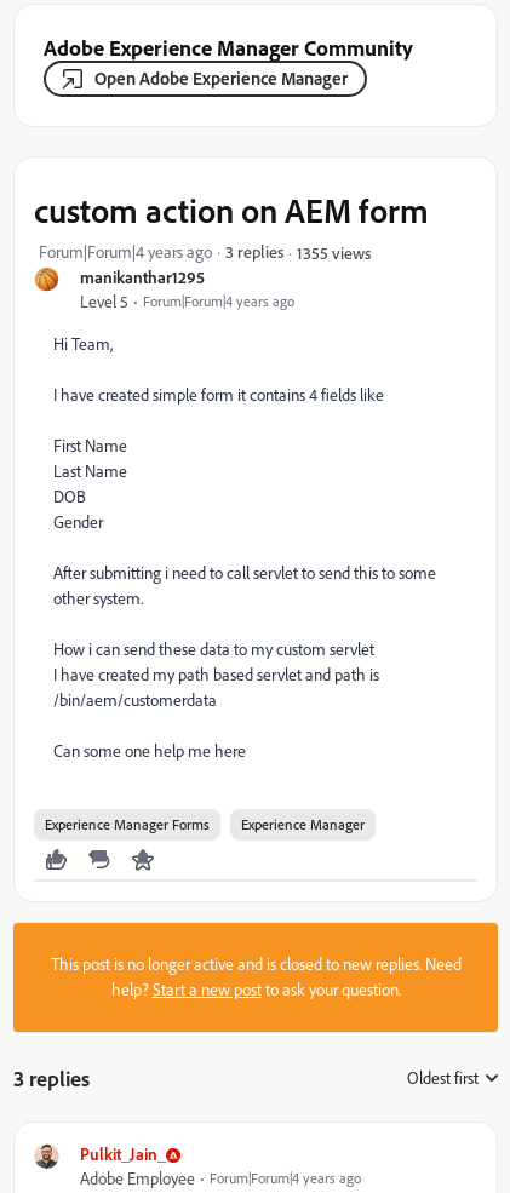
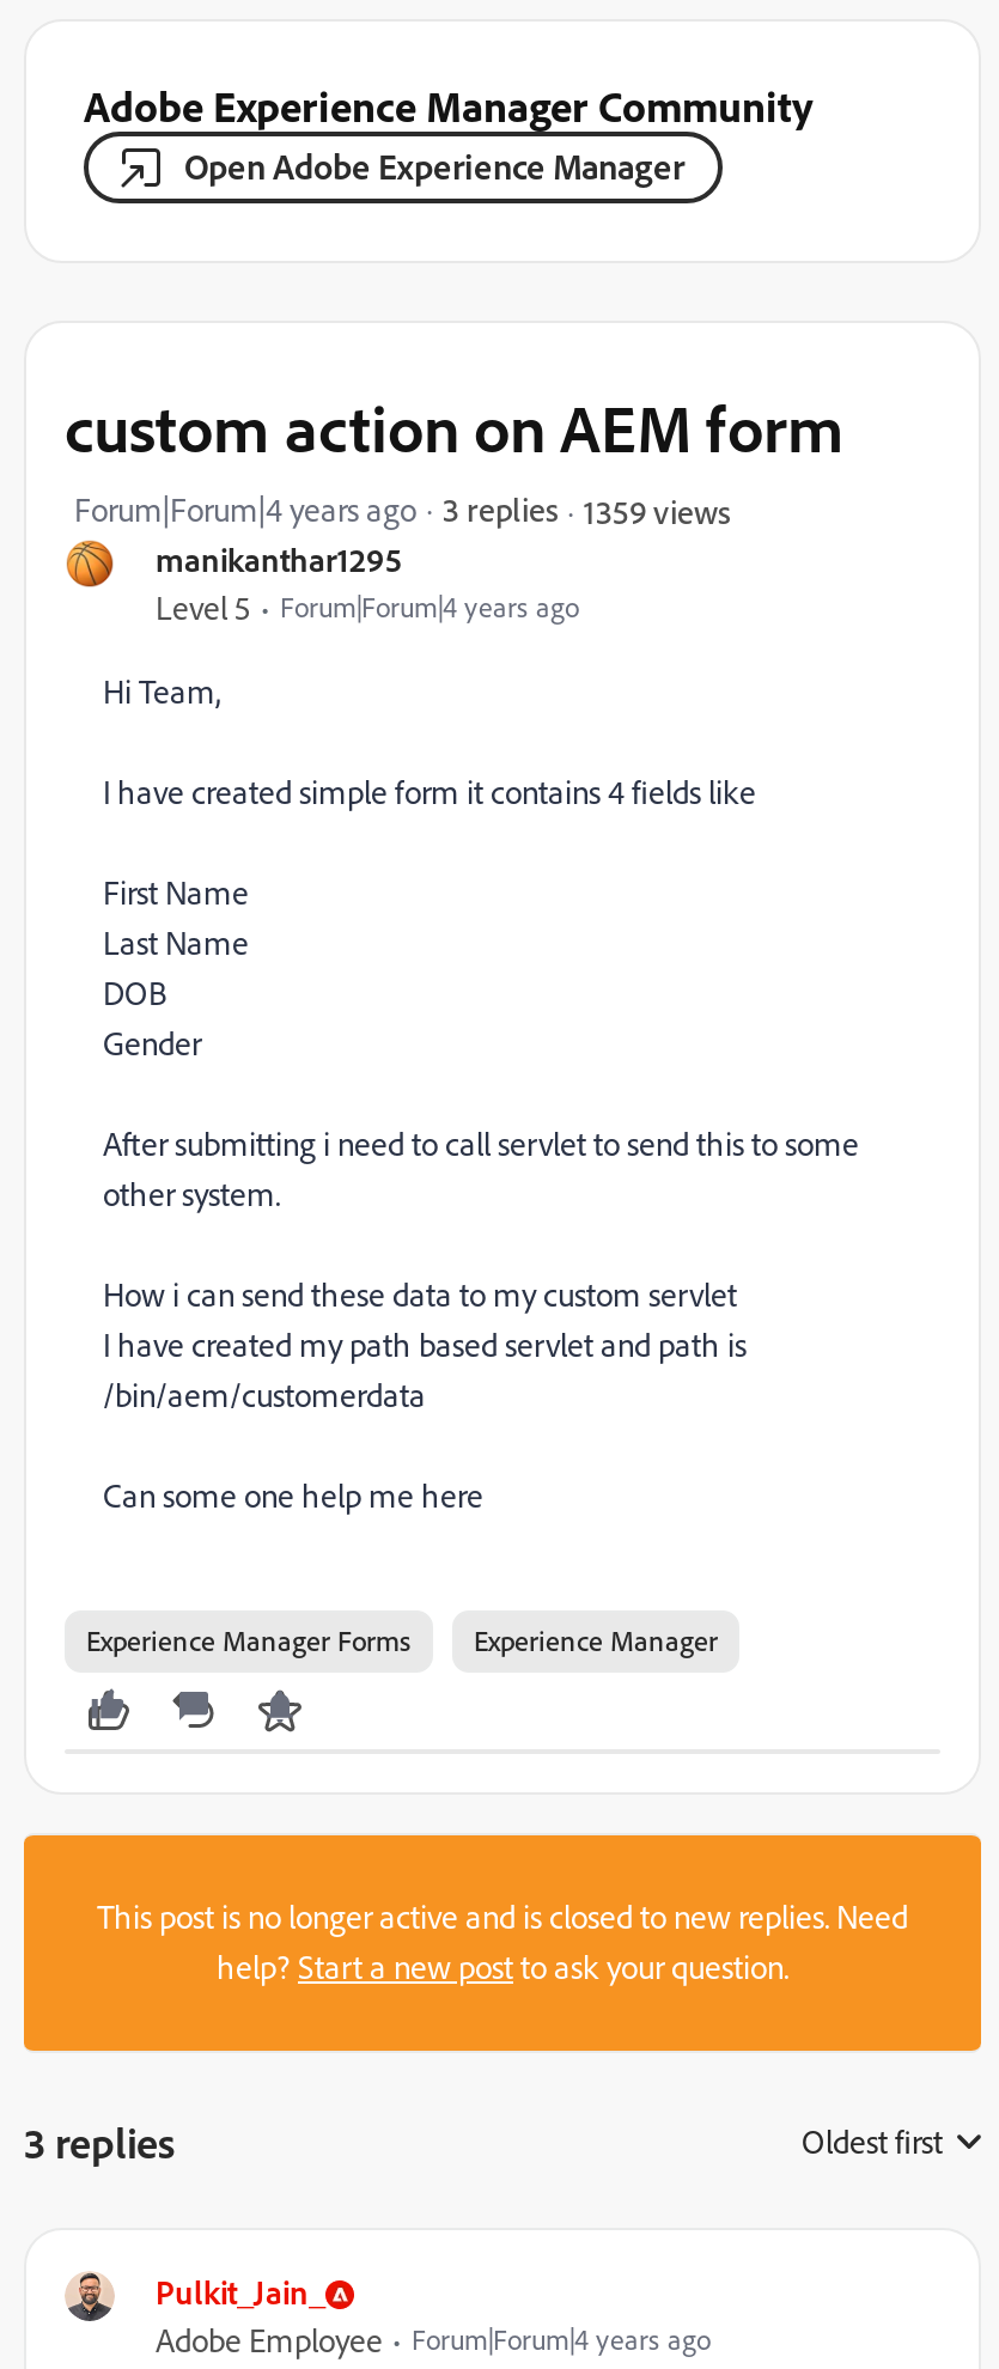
[297,242,371,262] 1355 views -> [584,489,730,530] 1359 views

